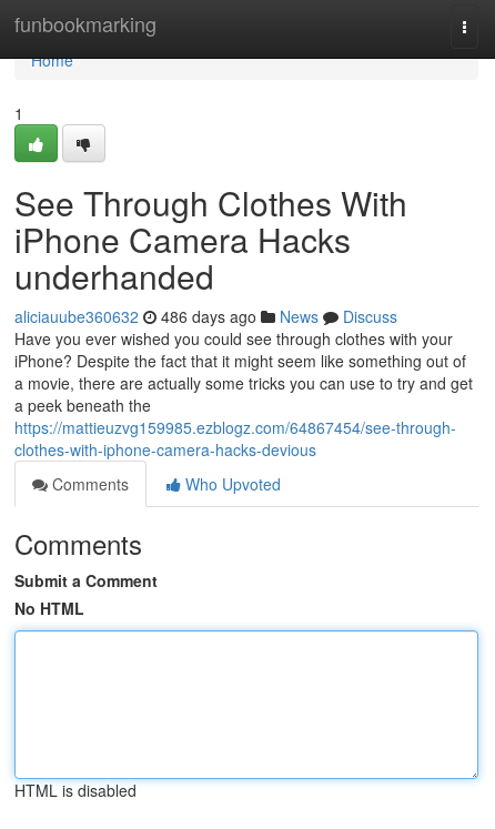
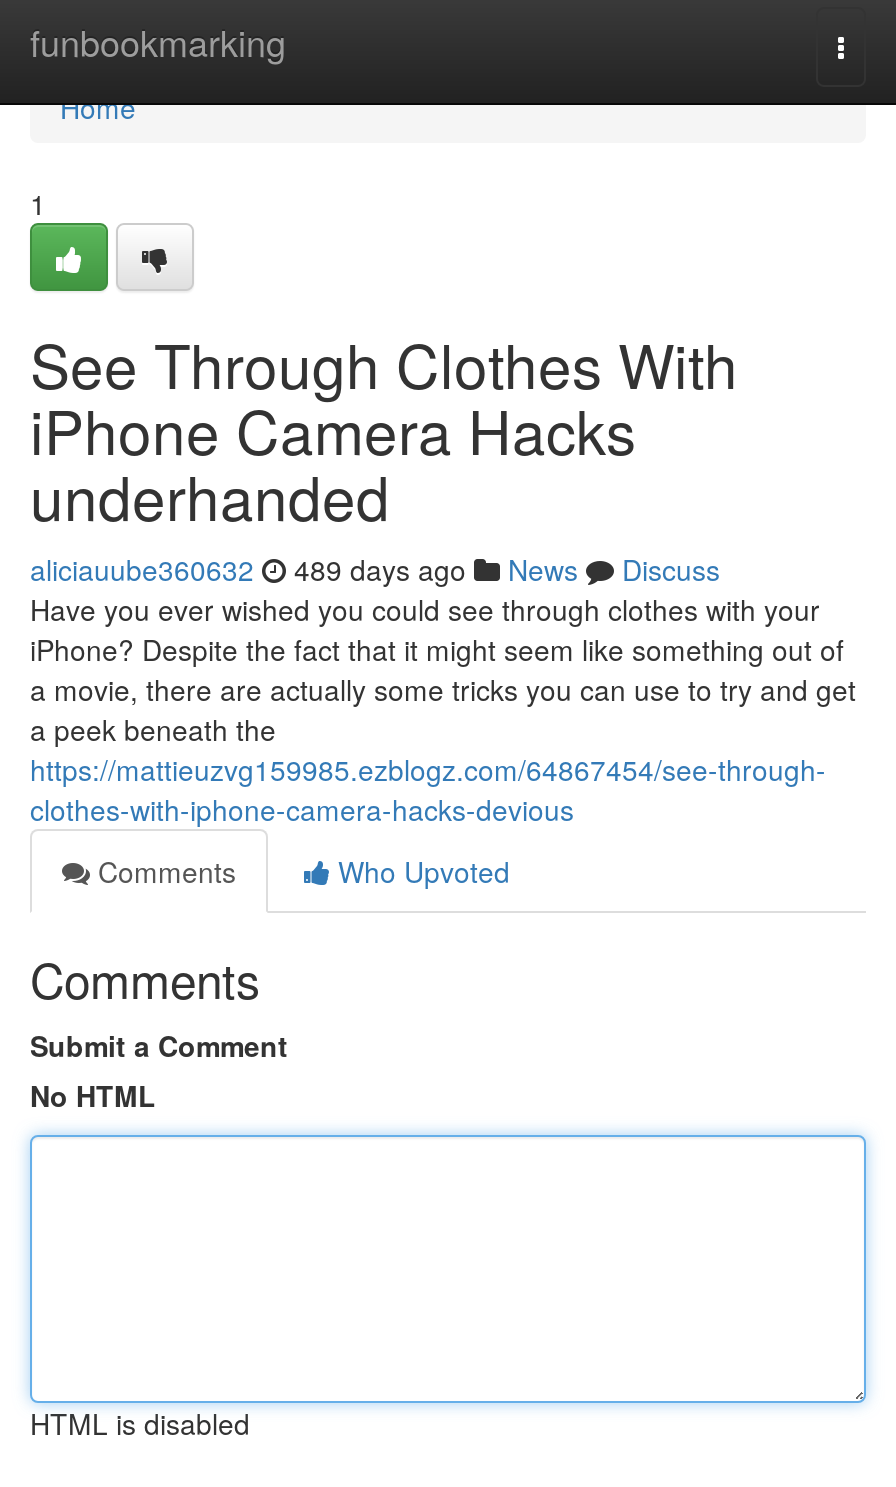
[14,305,397,327] aliciauube360632 486 days ago News Discuss -> [30,549,720,589] aliciauube360632 489 days ago News Discuss

